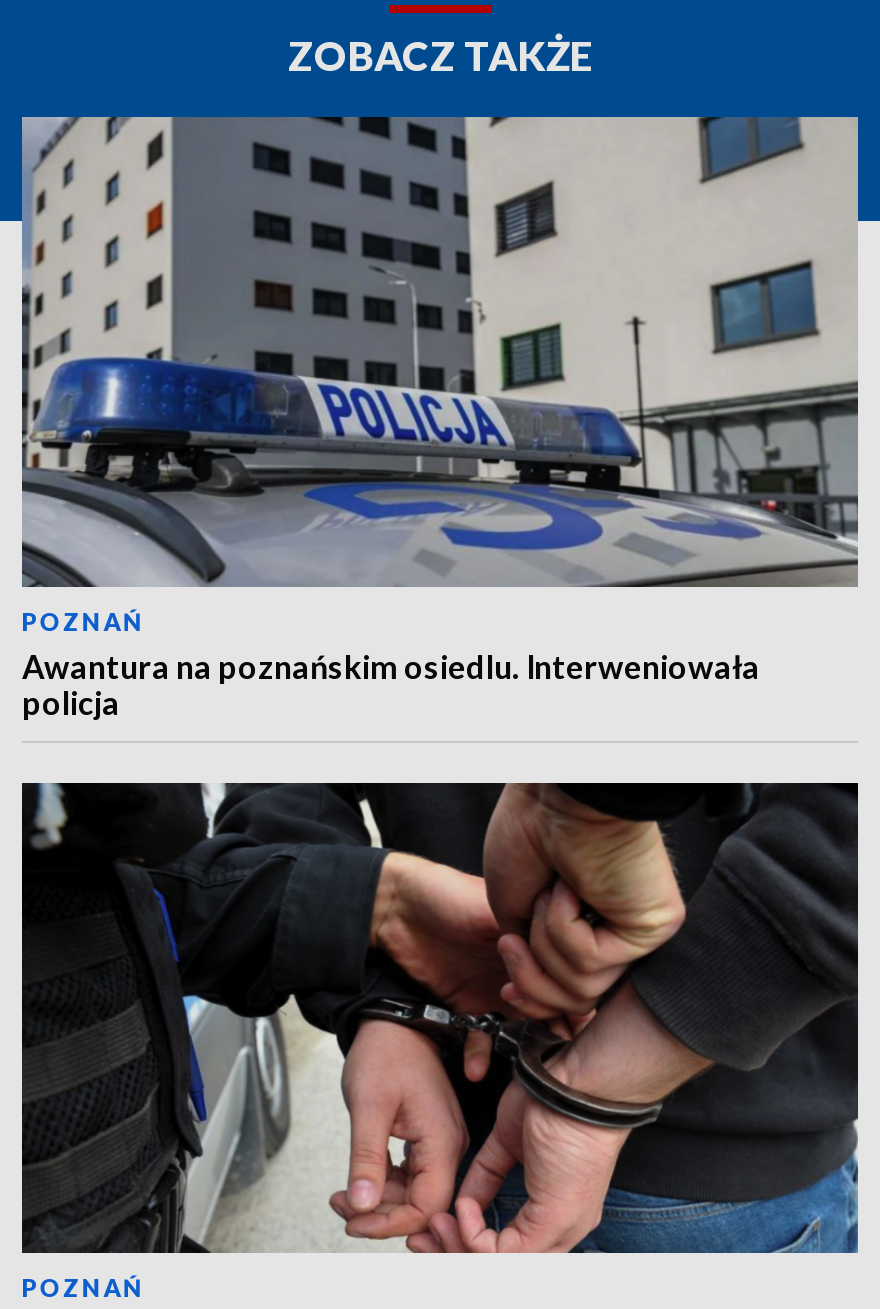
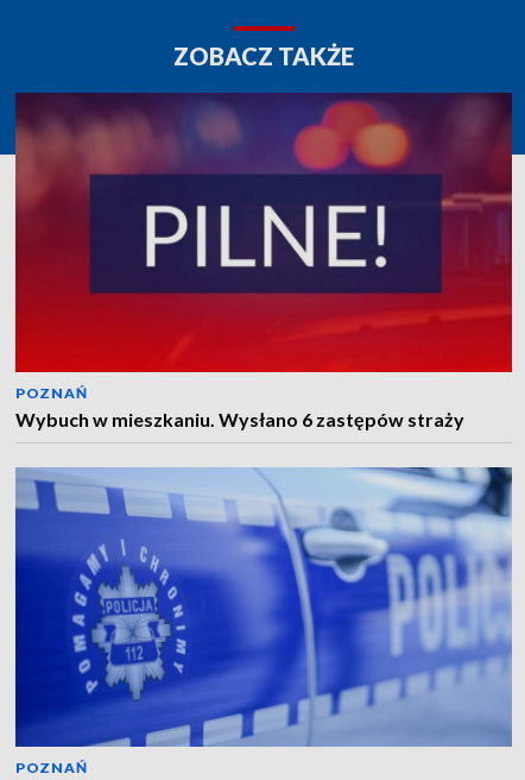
[20,115,860,721] [image] | Awantura na poznańskim osiedlu. Interweniowała | policja -> [14,92,513,430] [image] | Wybuch w mieszkaniu. Wysłano 6 zastępów straży
[20,781,860,1255] [image] -> [14,466,513,748] [image]

